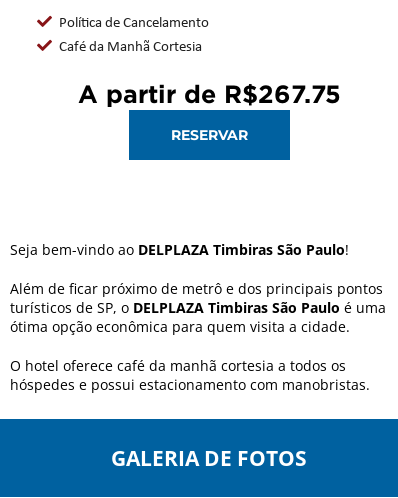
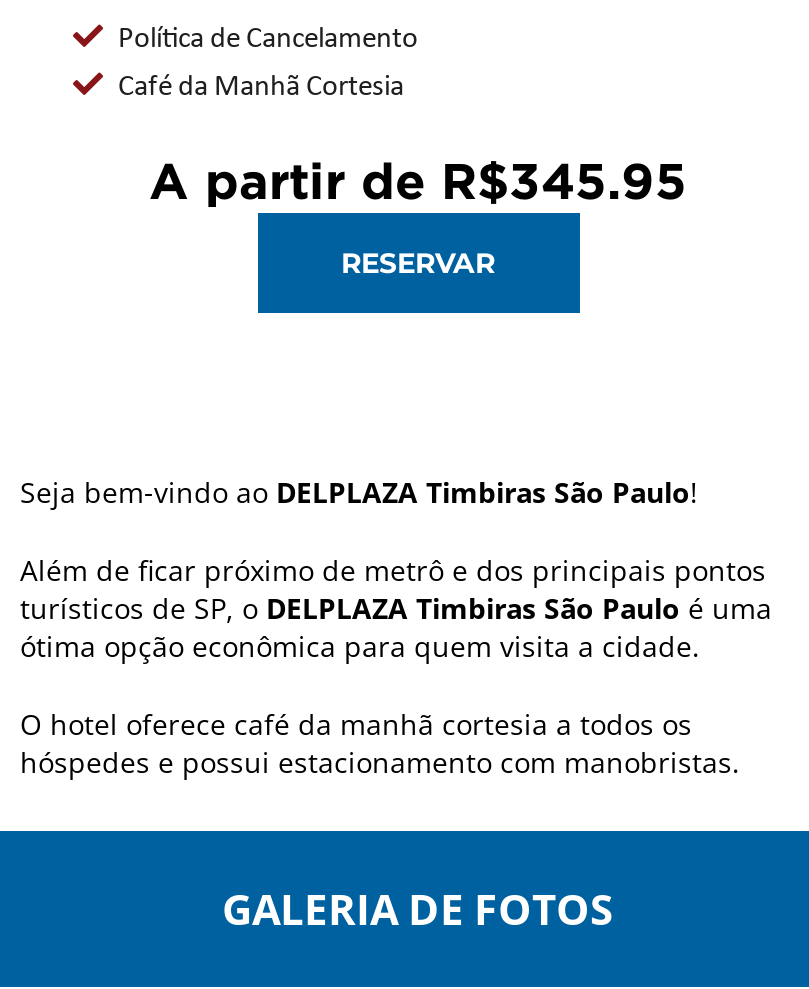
[77,79,340,106] A partir de R$267.75 -> [149,152,687,206] A partir de R$345.95

